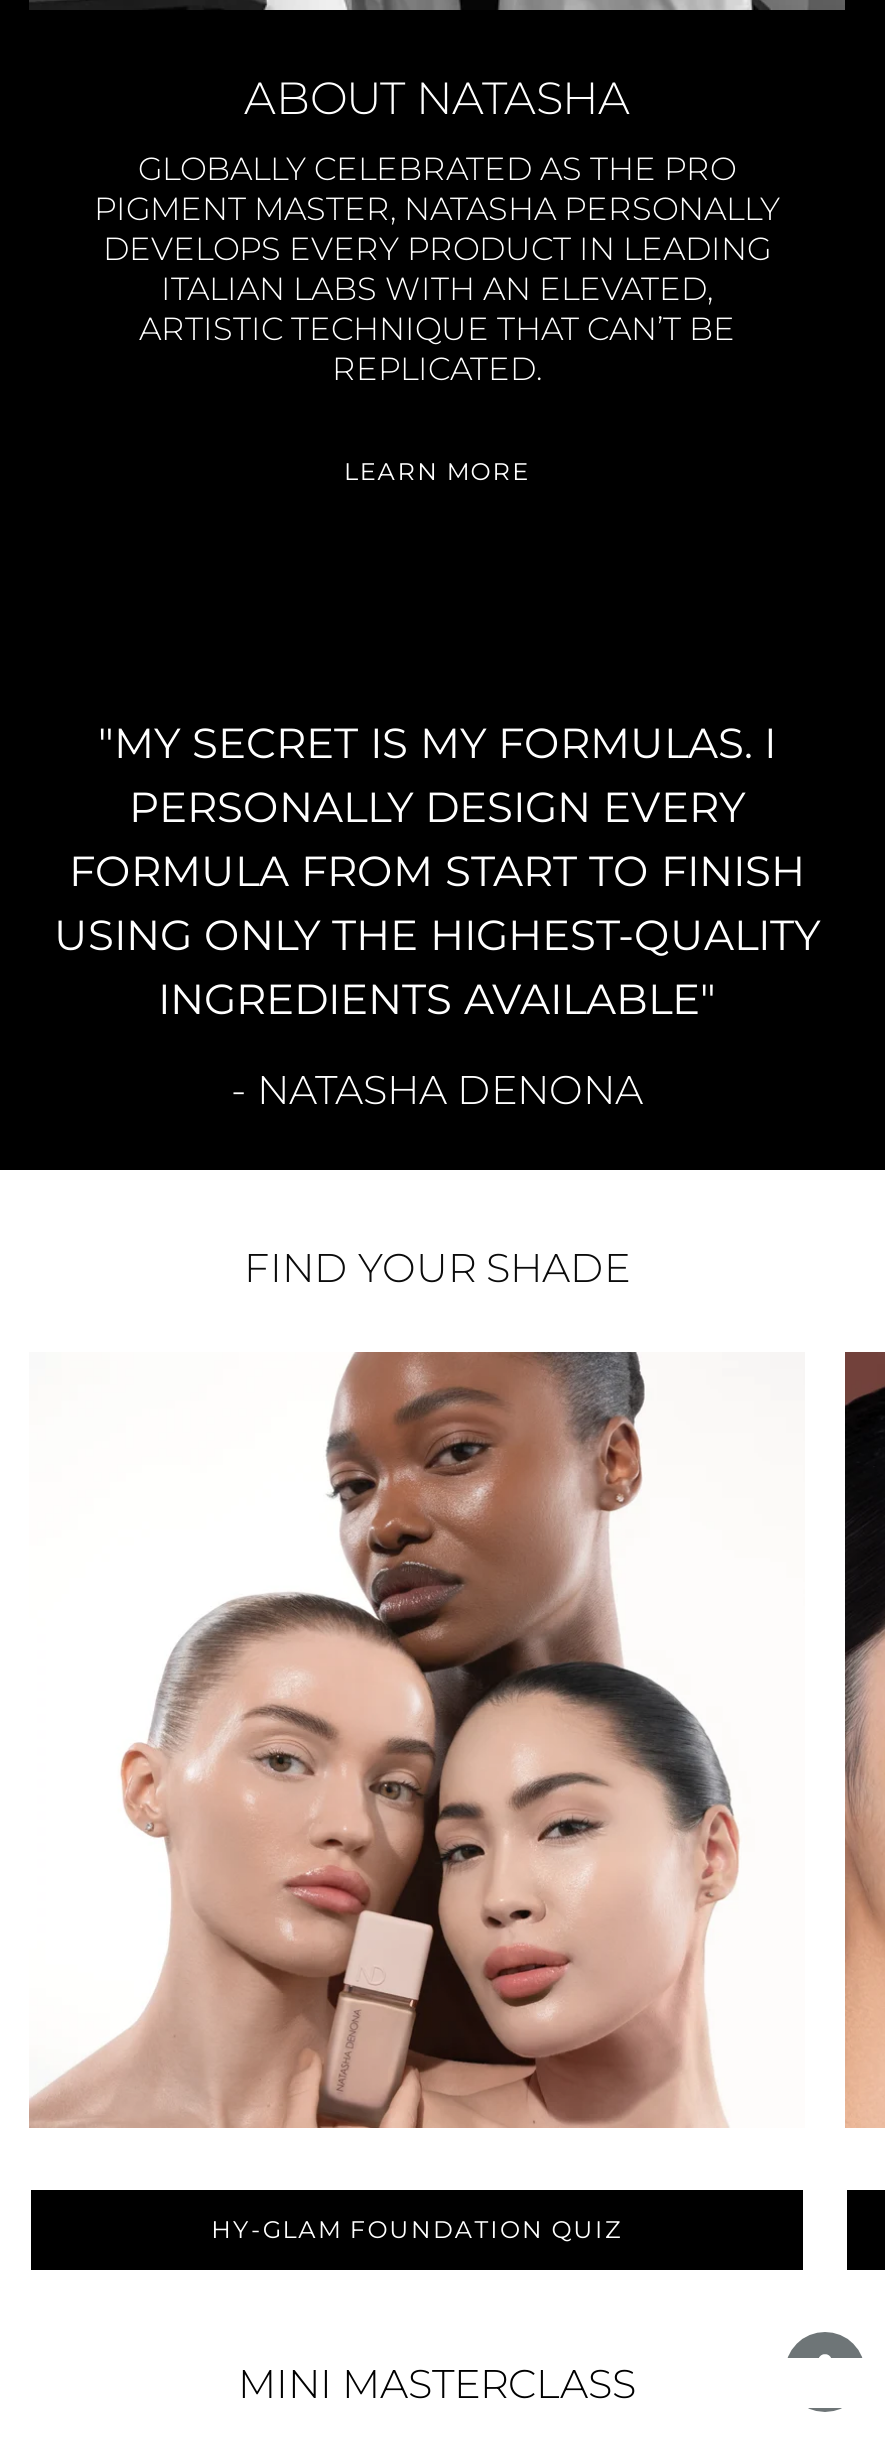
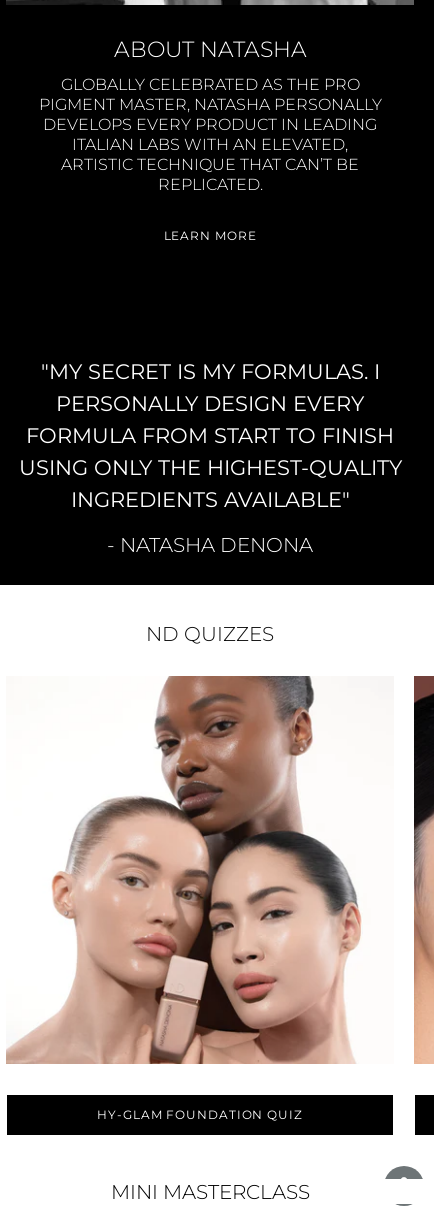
[244,1242,630,1292] FIND YOUR SHADE -> [146,621,274,646] ND QUIZZES

